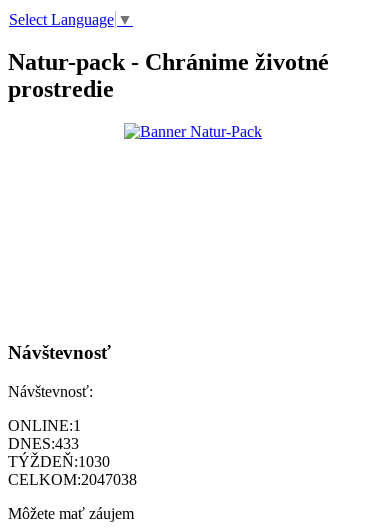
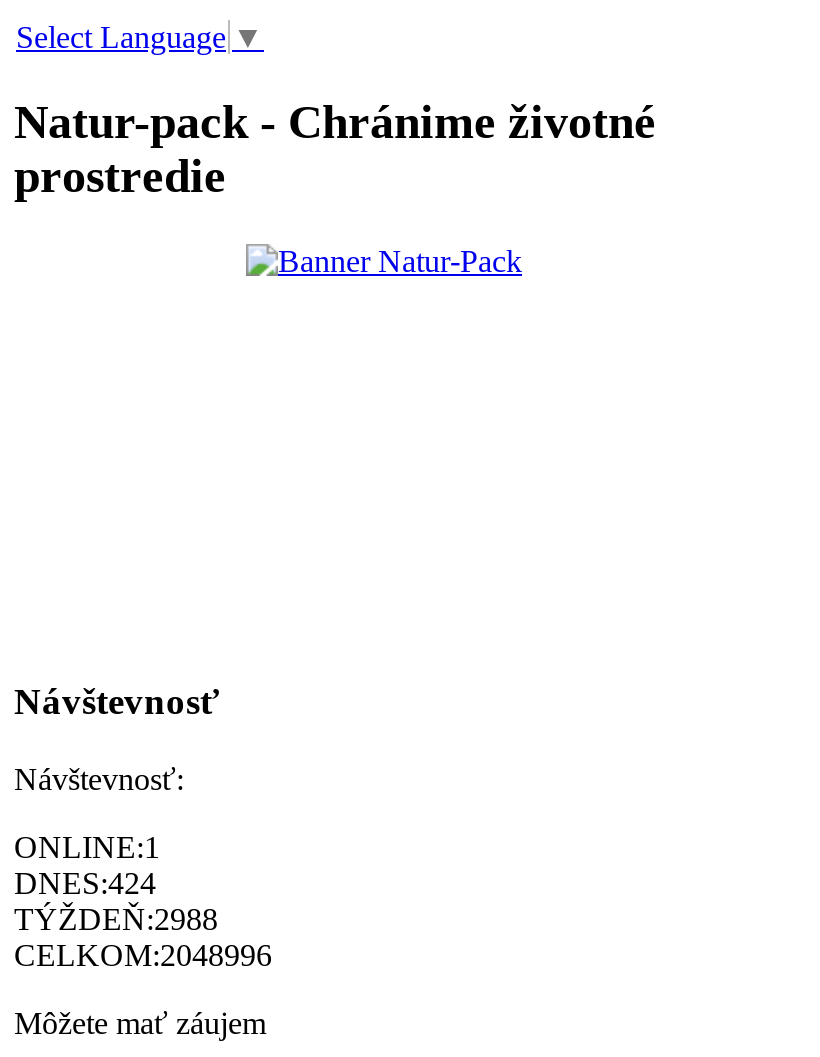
[8,435,79,452] DNES:433 -> [14,866,156,900] DNES:424
[8,453,110,470] TÝŽDEŇ:1030 -> [14,902,218,936] TÝŽDEŇ:2988
[8,471,137,488] CELKOM:2047038 -> [14,938,272,972] CELKOM:2048996

